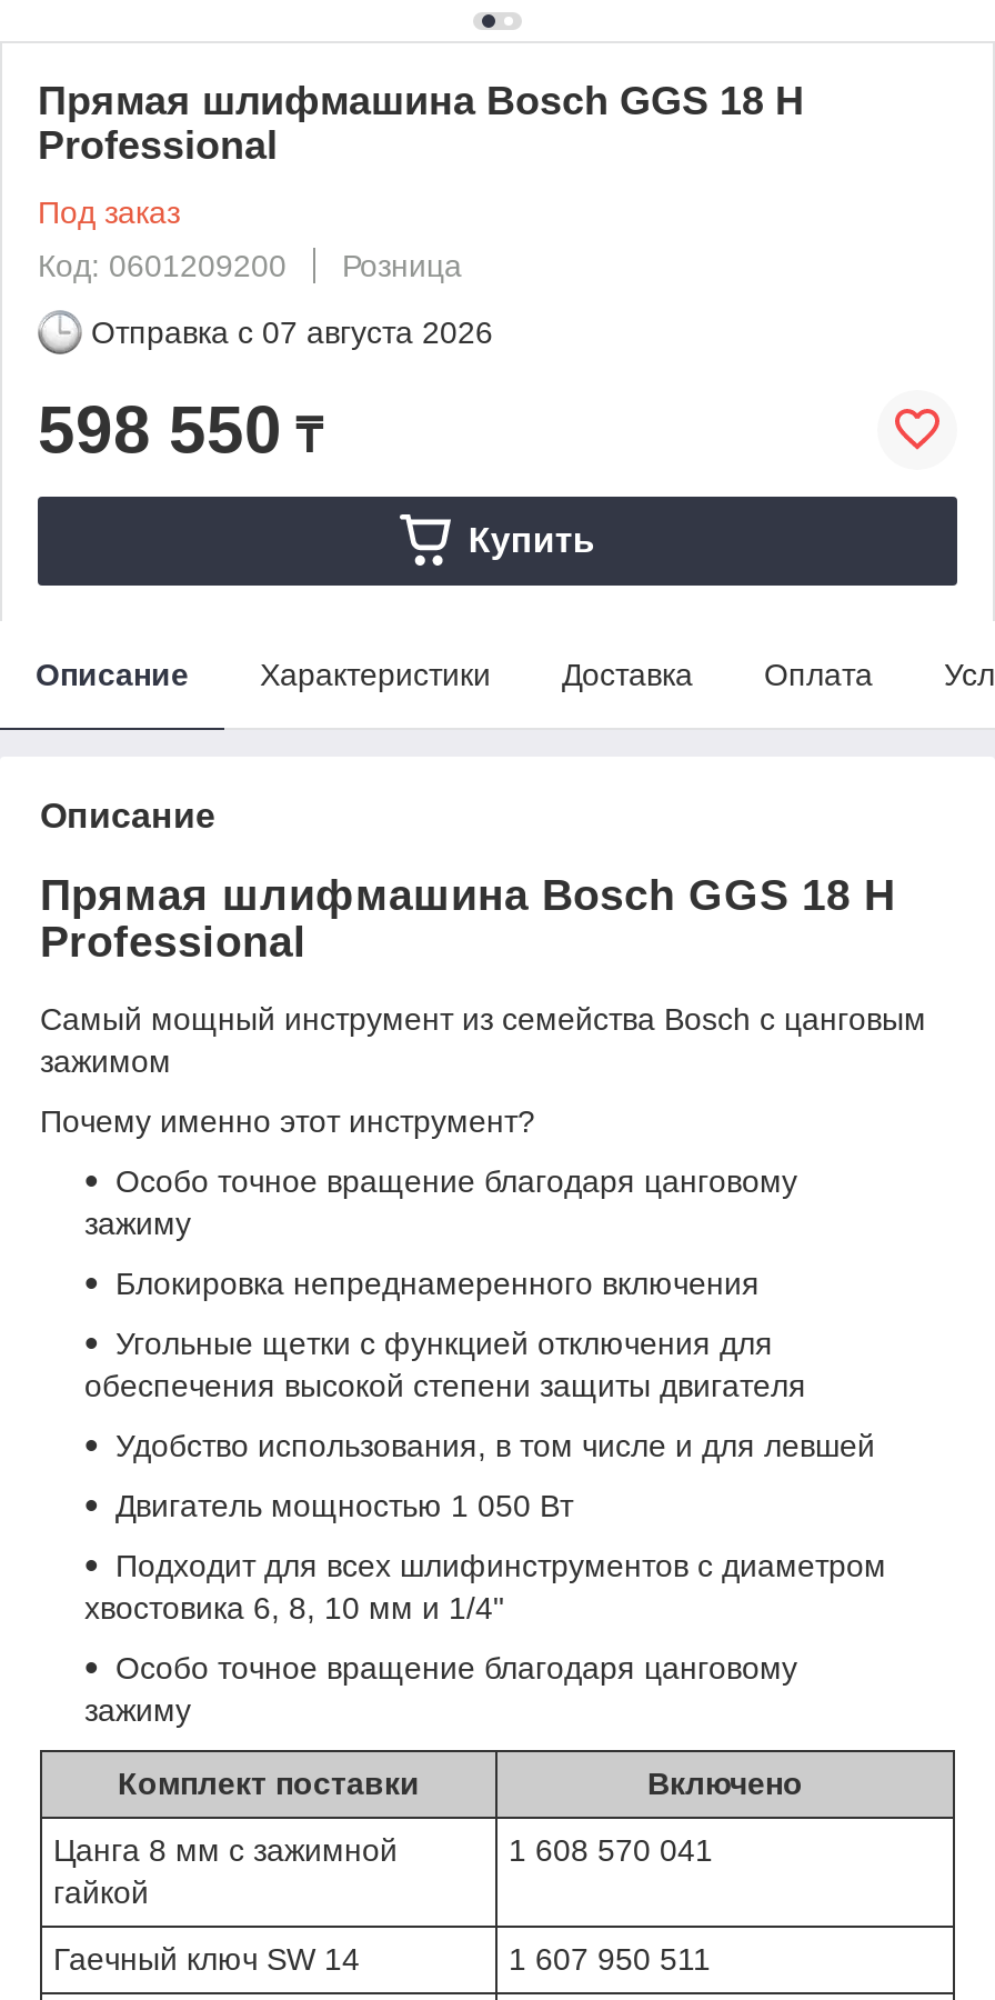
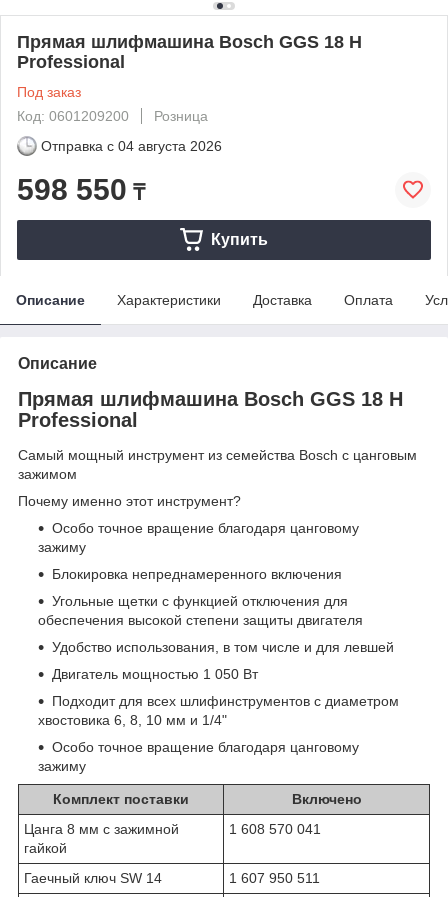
[91,314,493,350] Отправка с 07 августа 2026 -> [41,138,222,154] Отправка с 04 августа 2026

